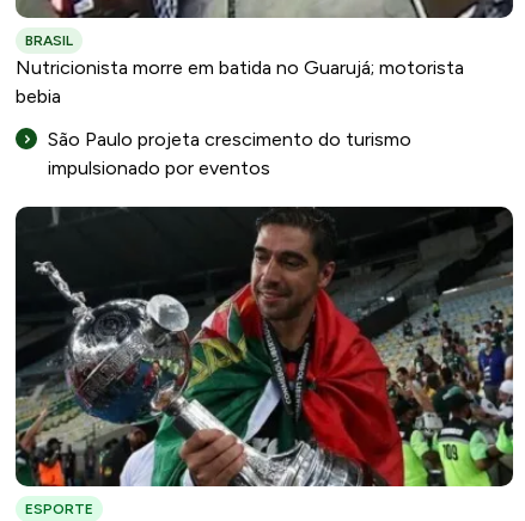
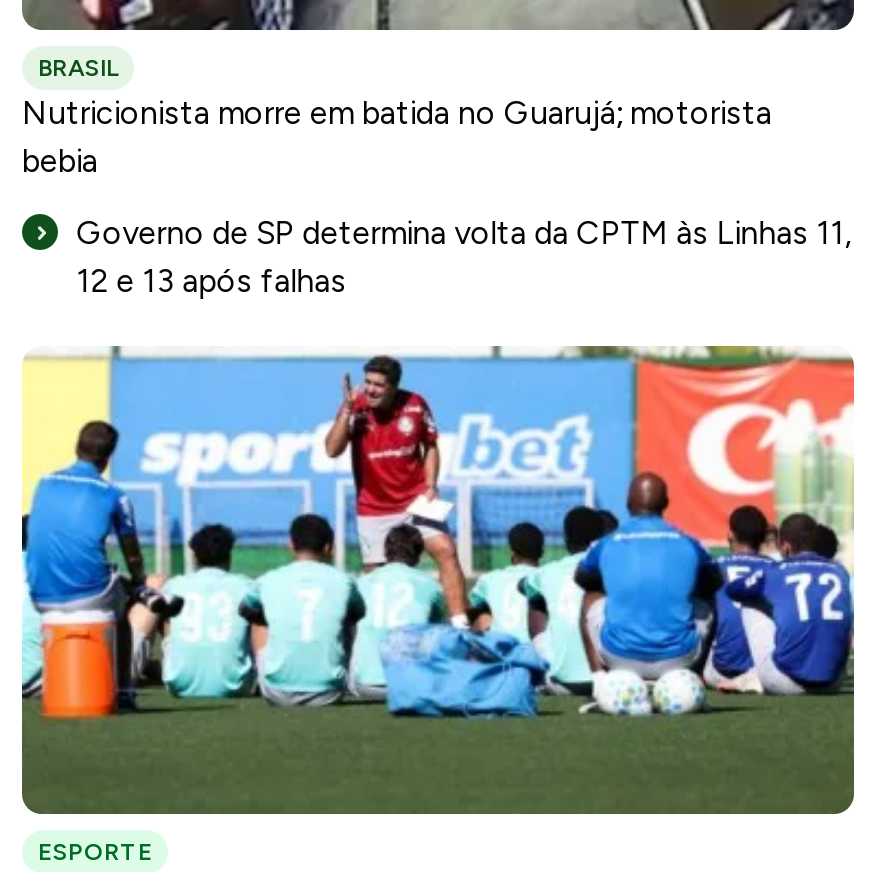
[48,128,412,179] São Paulo projeta crescimento do turismo | impulsionado por eventos -> [76,214,852,300] Governo de SP determina volta da CPTM às Linhas 11, | 12 e 13 após falhas
[14,206,514,488] [image] -> [20,344,856,816] [image]

